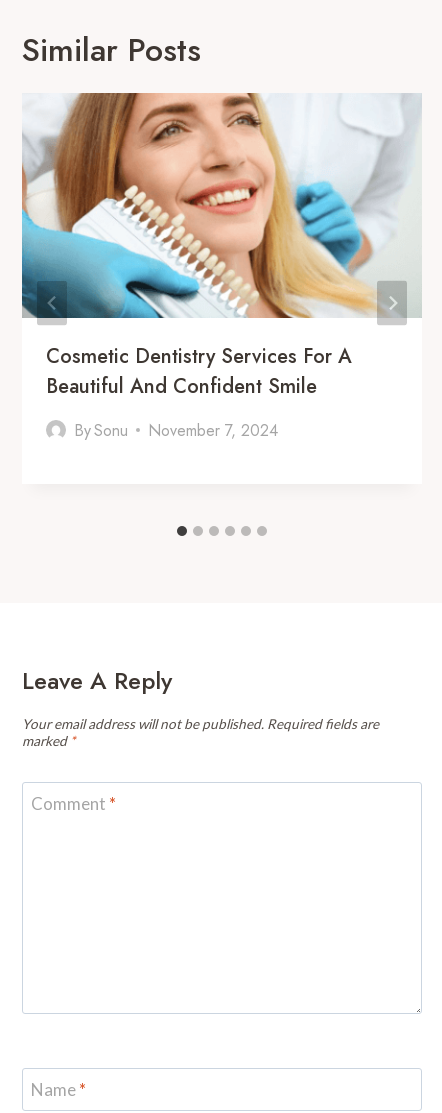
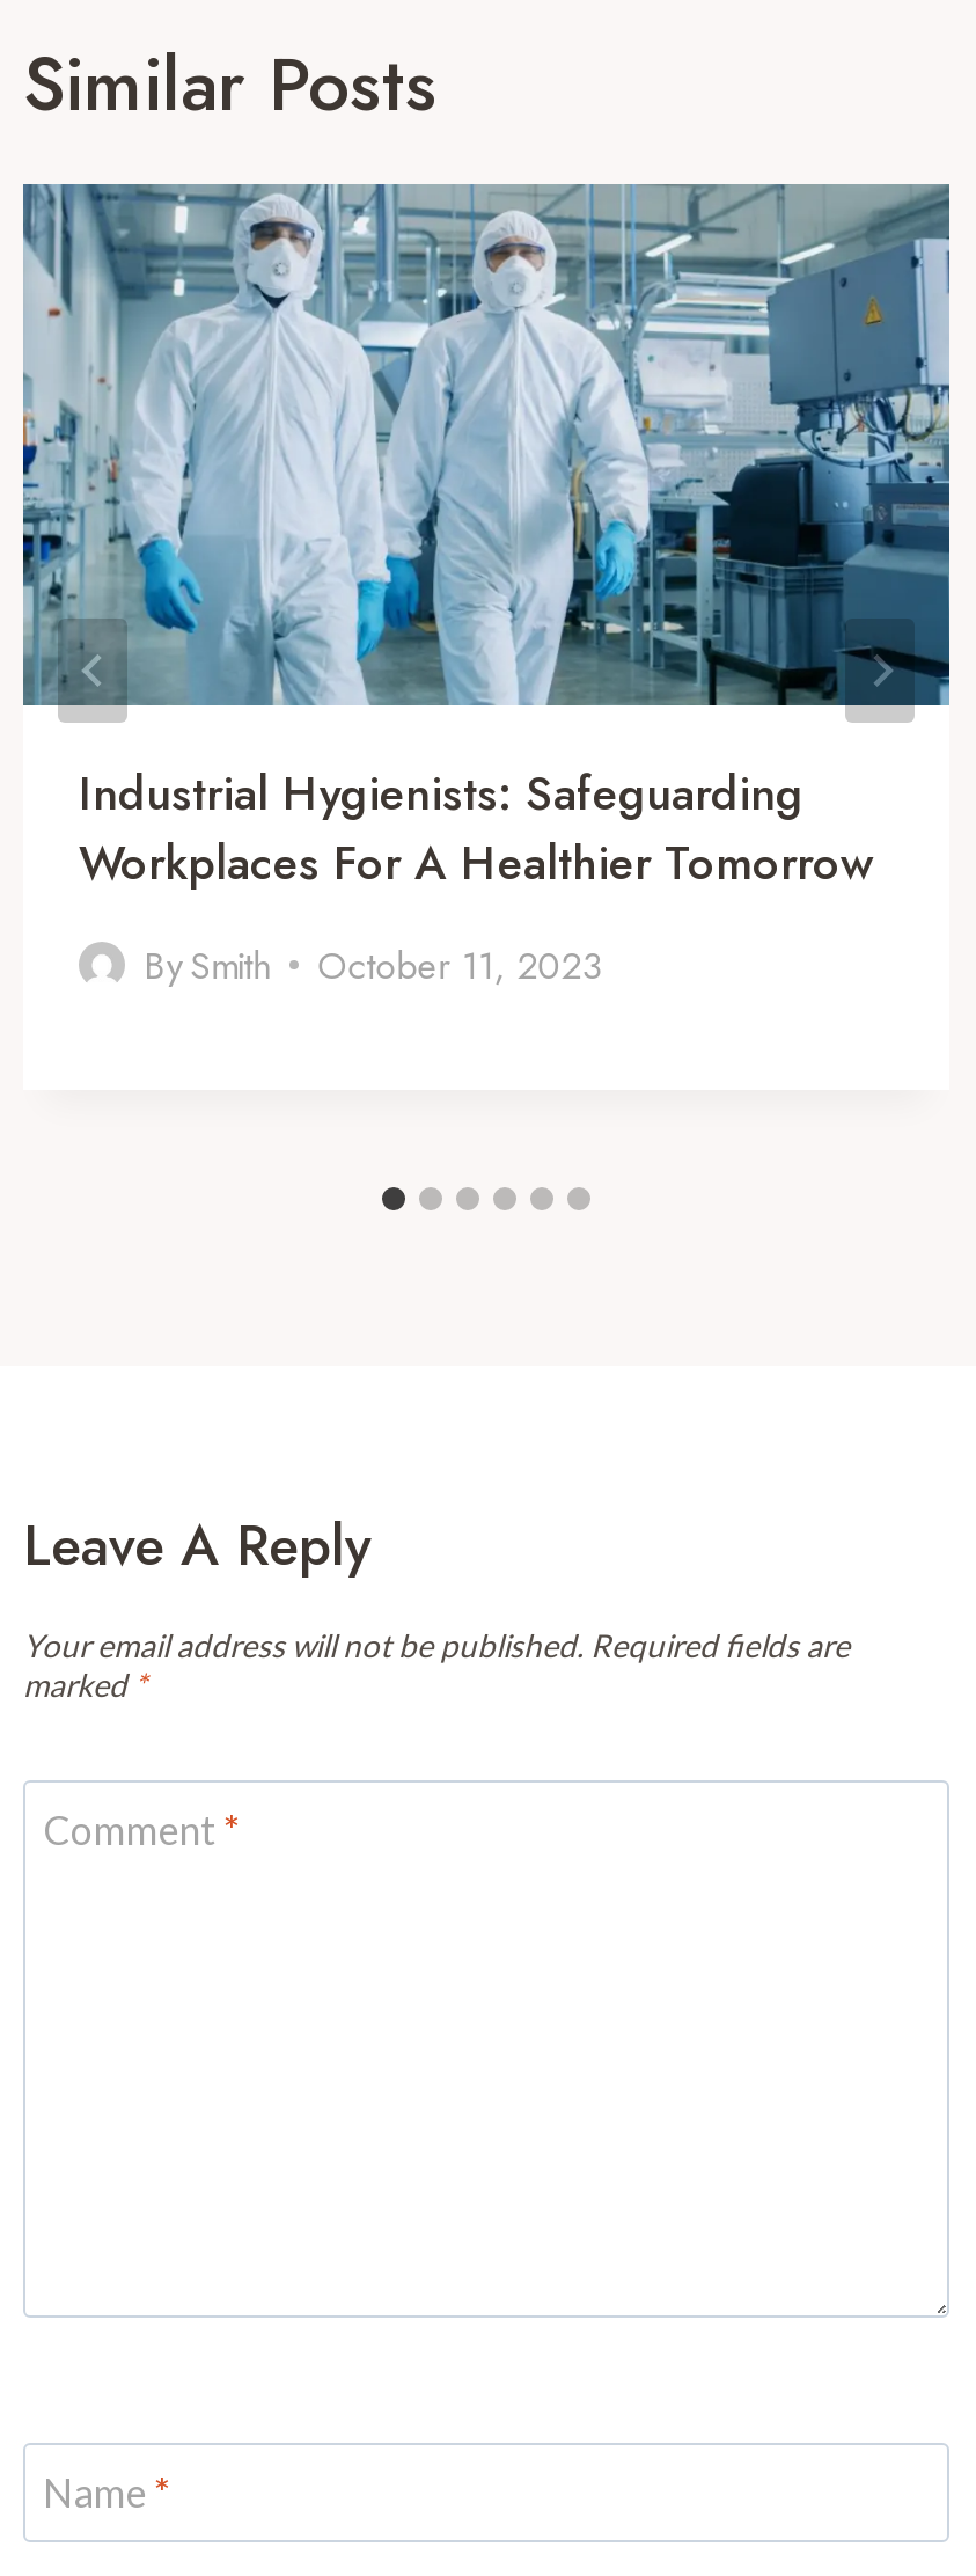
[21,92,422,401] [image] | Cosmetic Dentistry Services For A | Beautiful And Confident Smile -> [21,182,952,897] [image] | Industrial Hygienists: Safeguarding | Workplaces For A Healthier Tomorrow
[74,419,278,442] By Sonu | November 7, 2024 -> [144,939,603,992] By Smith | October 11, 2023

